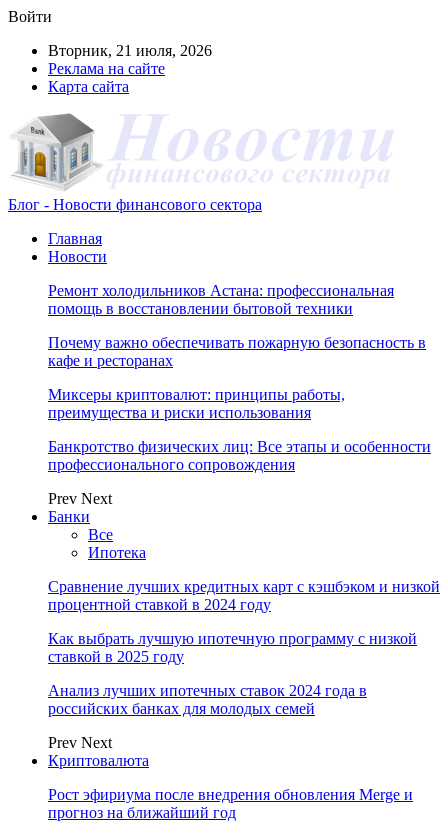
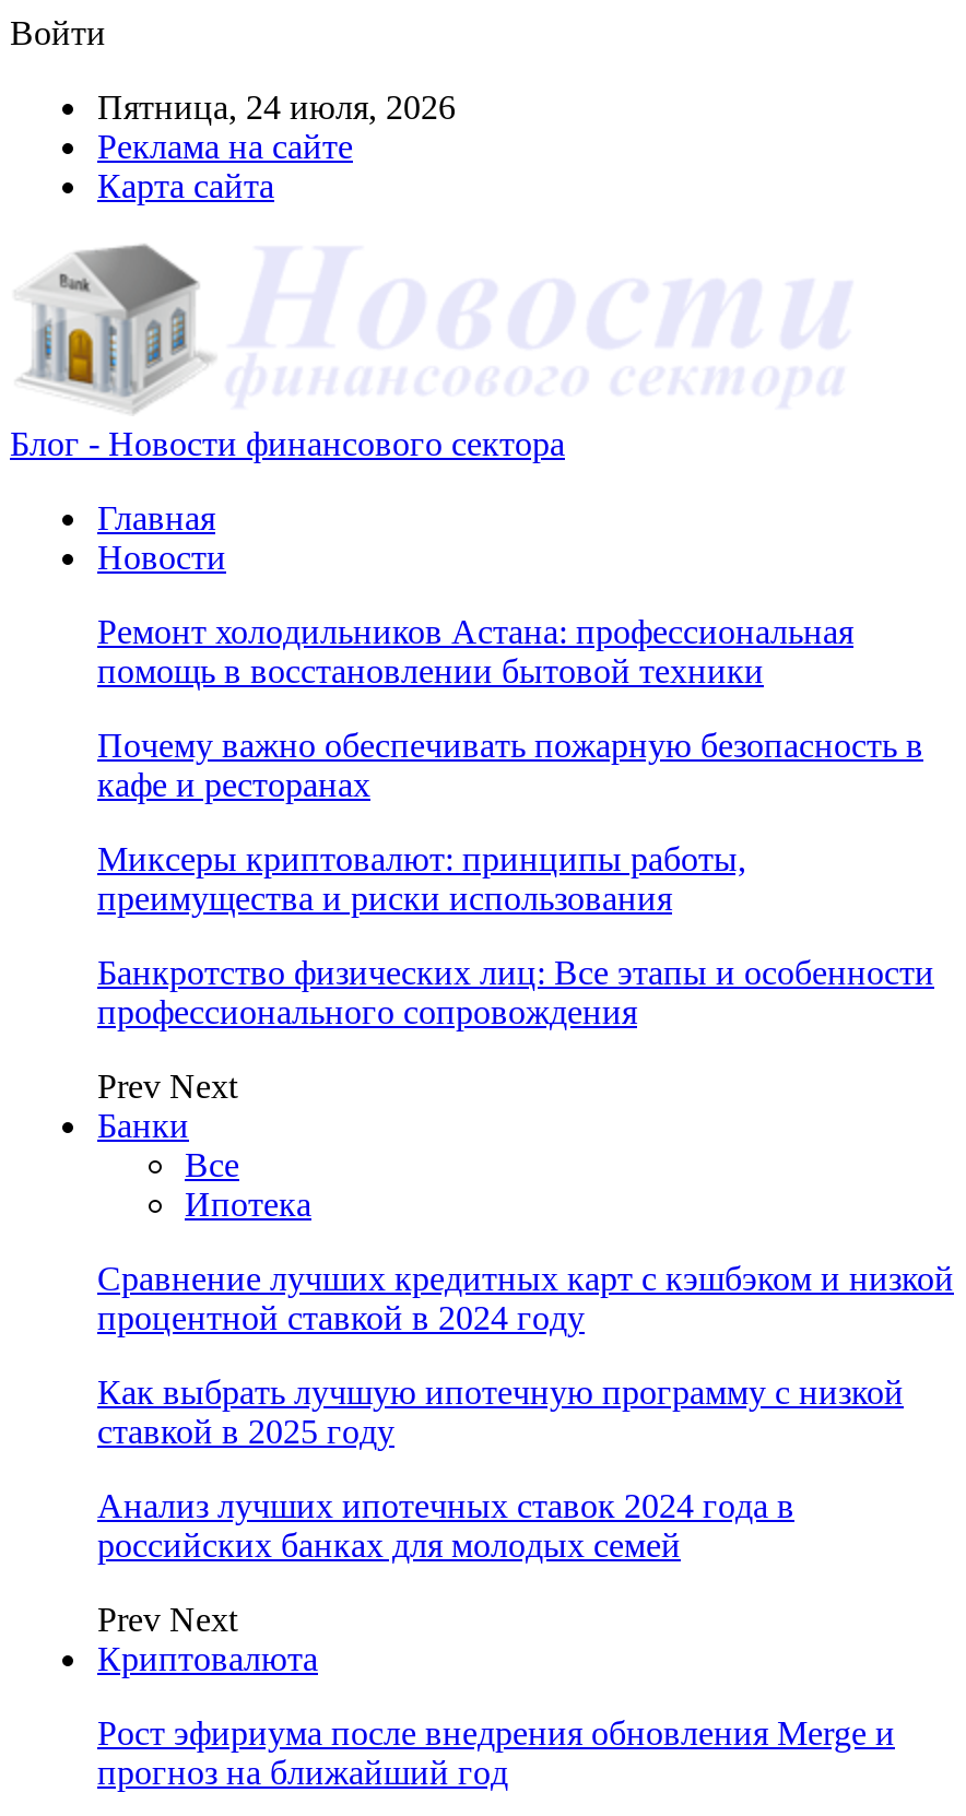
[48,42,212,59] Вторник, 21 июля, 2026 -> [97,89,456,126] Пятница, 24 июля, 2026

